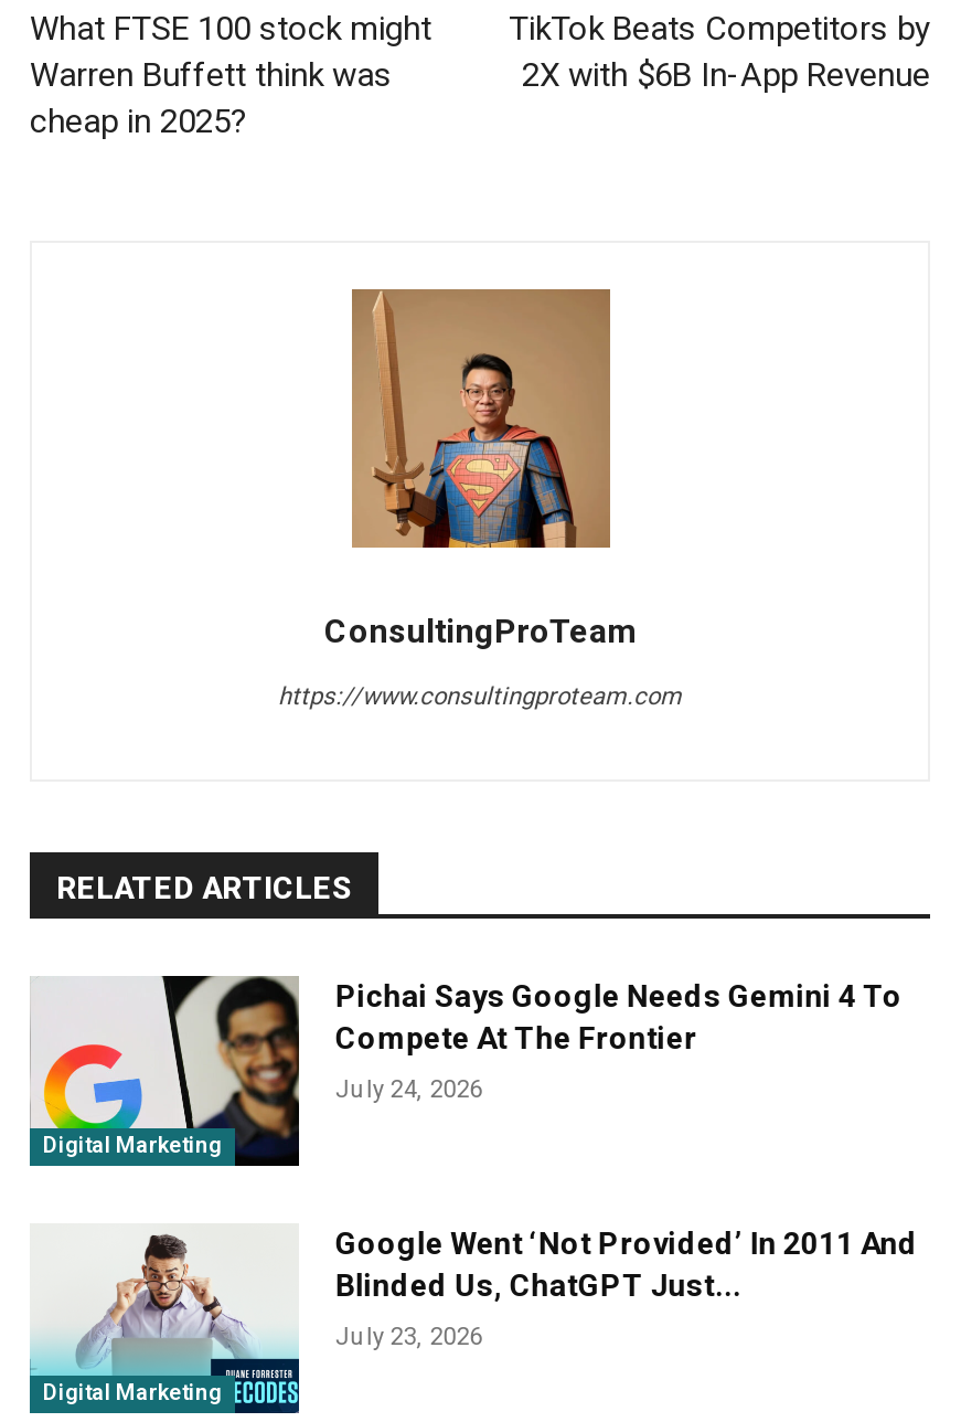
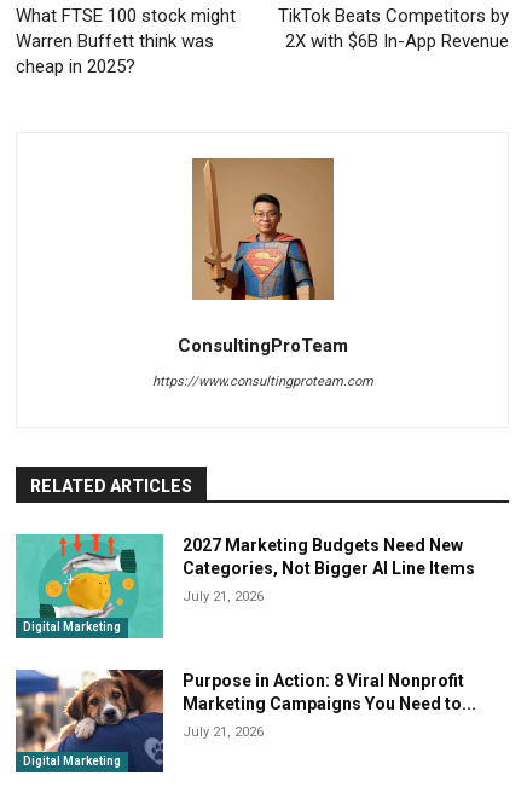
[32,974,902,1168] [image] | Pichai Says Google Needs Gemini 4 To | Compete At The Frontier -> [15,533,476,639] [image] | 2027 Marketing Budgets Need New | Categories, Not Bigger AI Line Items
[335,1075,483,1104] July 24, 2026 -> [183,589,264,604] July 21, 2026
[28,1223,918,1404] [image] | Google Went ‘Not Provided’ In 2011 And | Blinded Us, ChatGPT Just... -> [15,668,477,768] [image] | Purpose in Action: 8 Viral Nonprofit | Marketing Campaigns You Need to...
[335,1322,483,1351] July 23, 2026 -> [183,724,264,739] July 21, 2026

